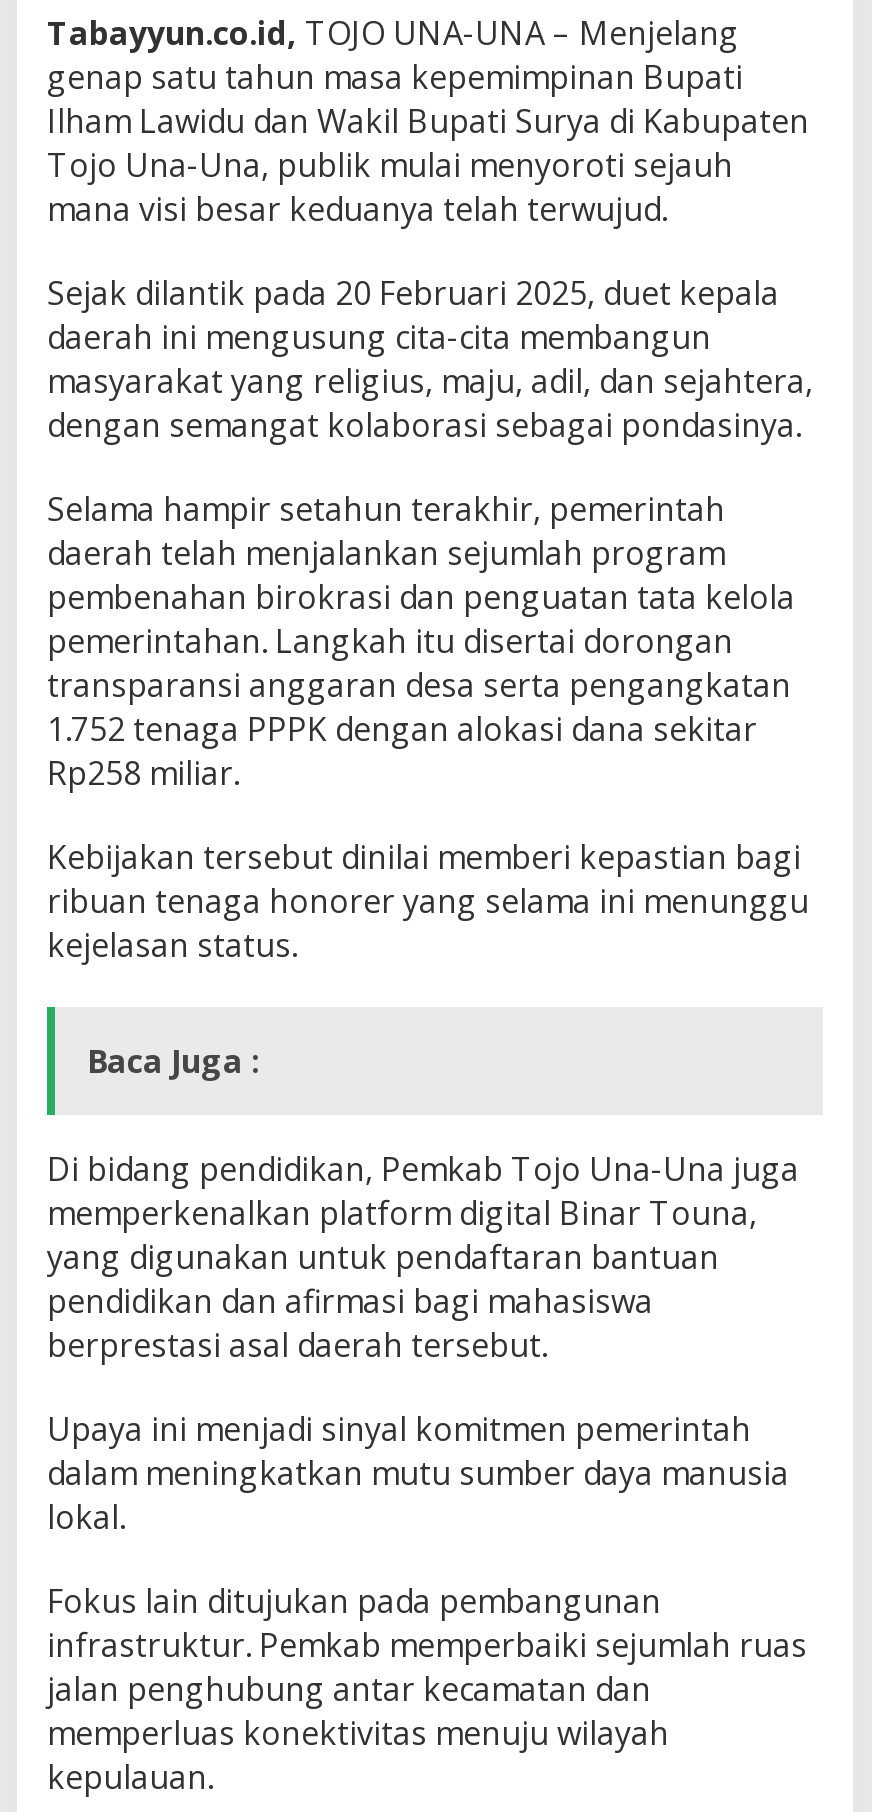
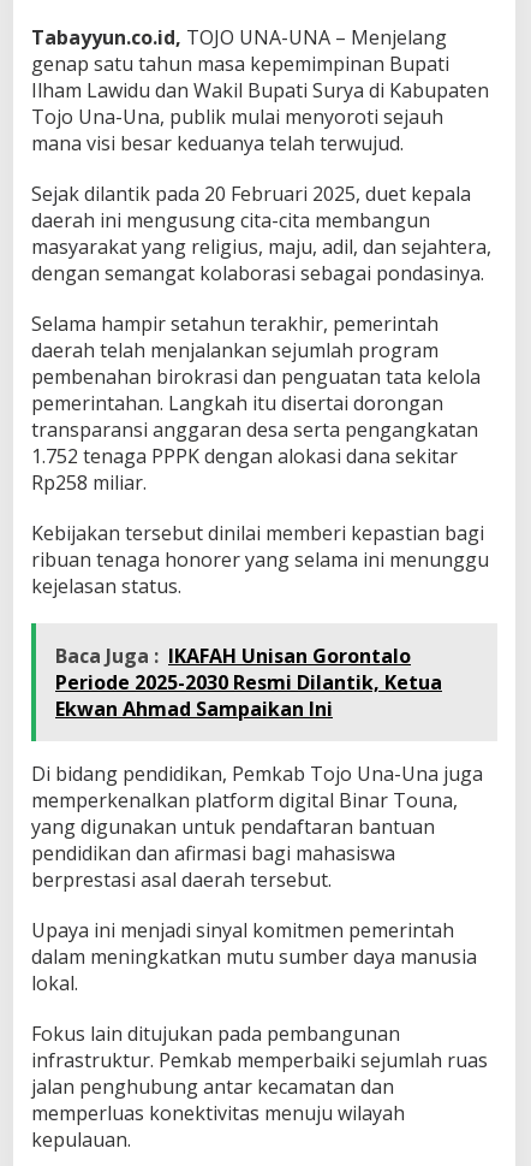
[87,1039,259,1083] Baca Juga : -> [55,643,442,722] Baca Juga : IKAFAH Unisan Gorontalo | Periode 2025-2030 Resmi Dilantik, Ketua | Ekwan Ahmad Sampaikan Ini

